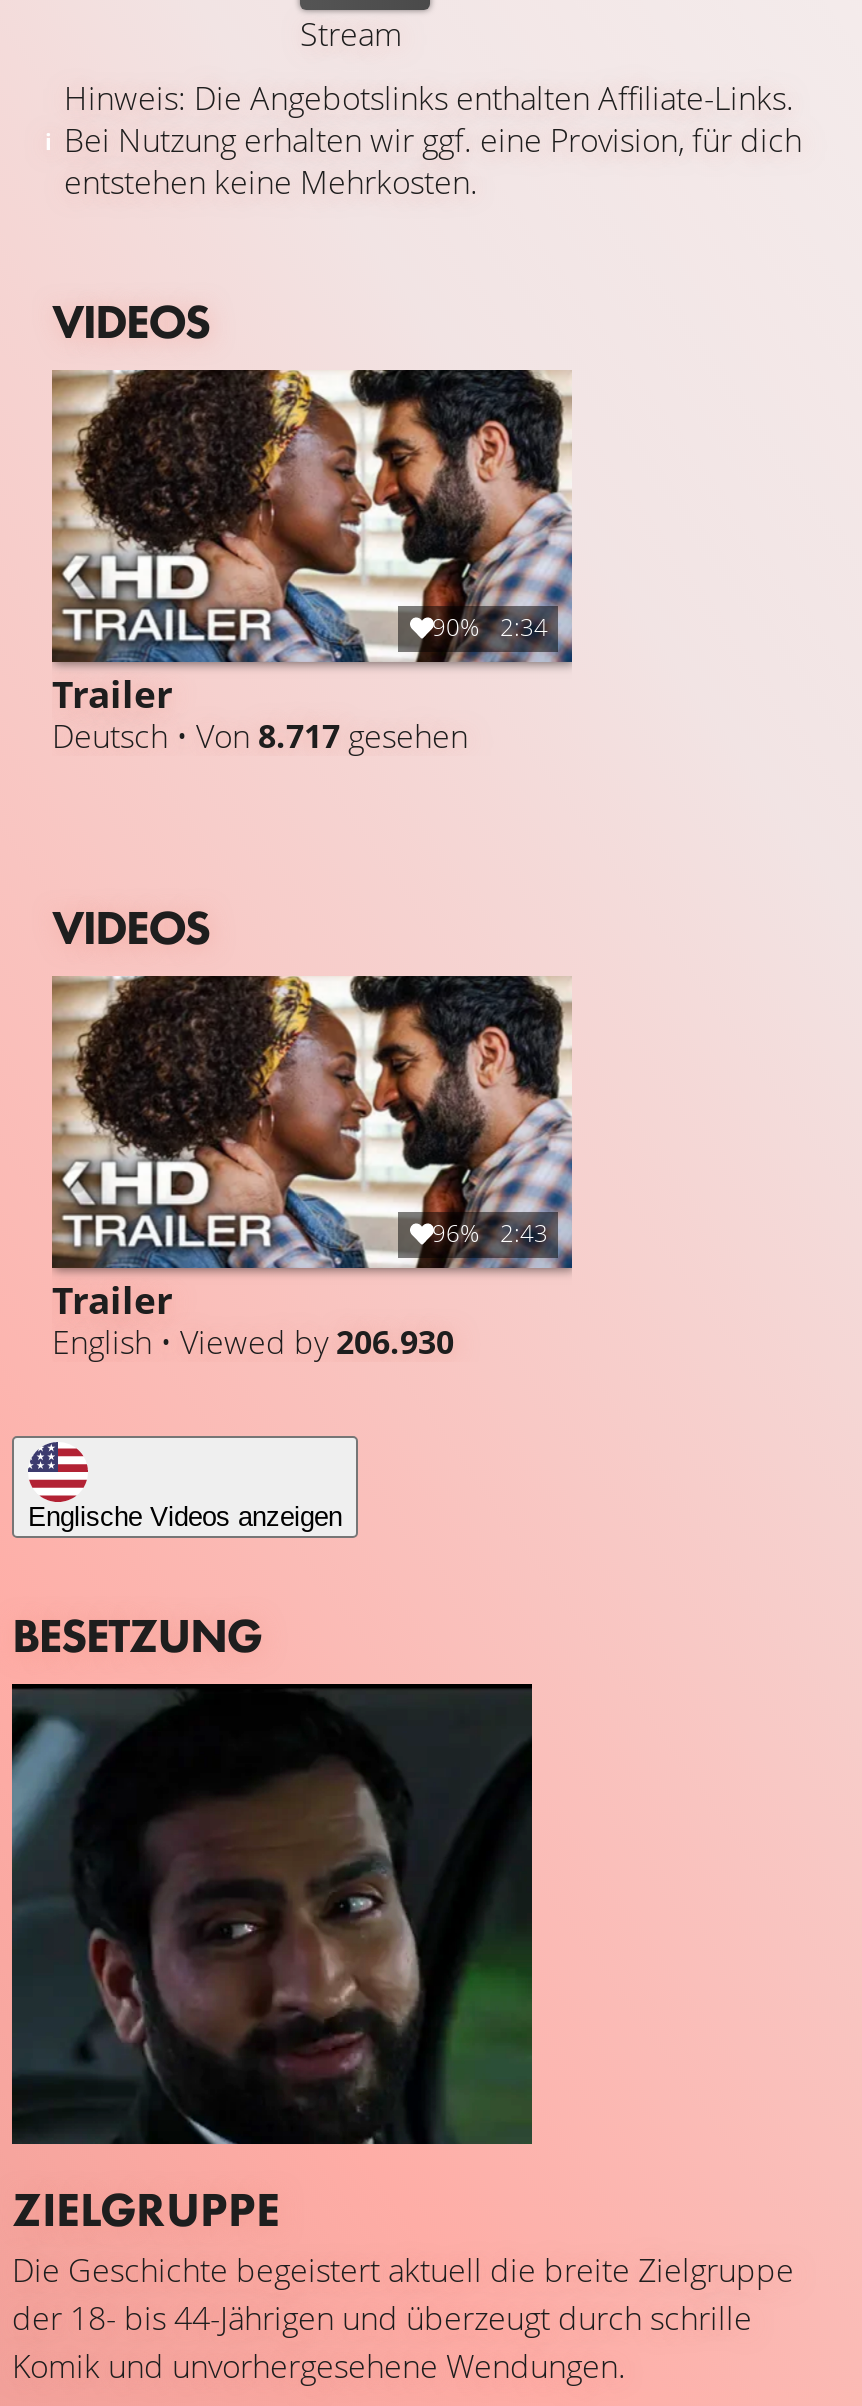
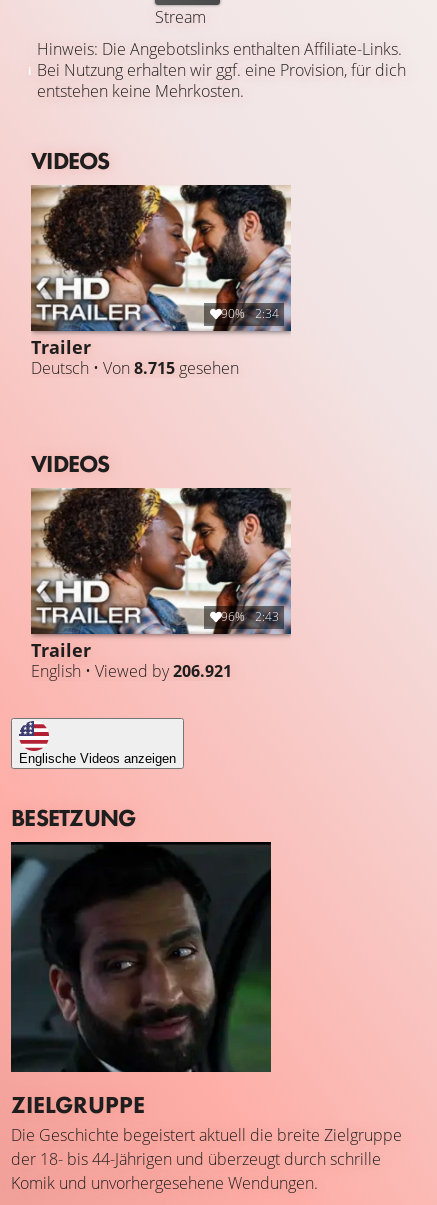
[52,714,468,758] Deutsch • Von 8.717 gesehen -> [31,357,239,379] Deutsch • Von 8.715 gesehen
[52,1320,454,1364] English • Viewed by 206.930 -> [31,660,232,682] English • Viewed by 206.921

